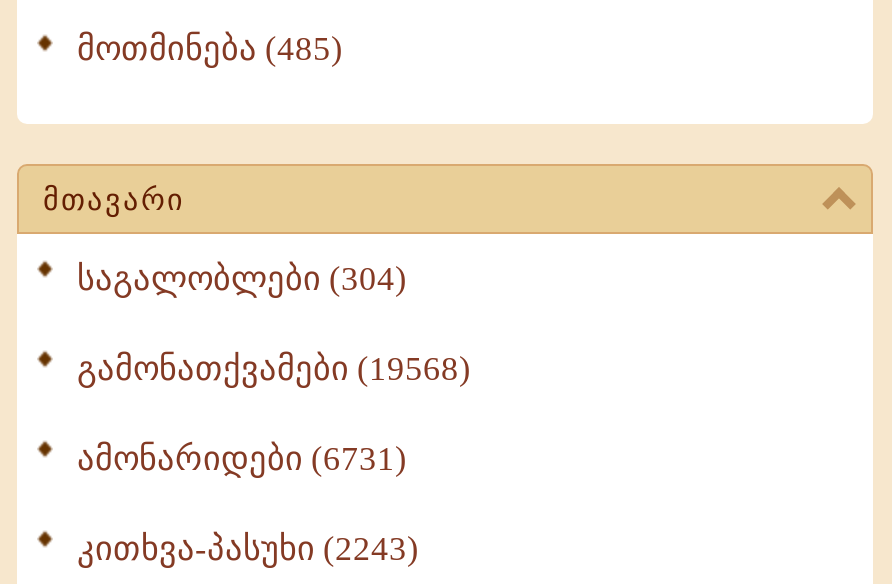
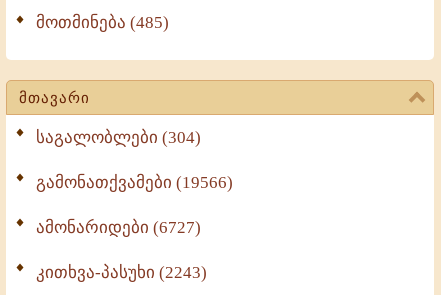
[77,350,471,388] გამონათქვამები (19568) -> [36,173,233,192] გამონათქვამები (19566)
[77,440,407,478] ამონარიდები (6731) -> [36,218,201,237] ამონარიდები (6727)

